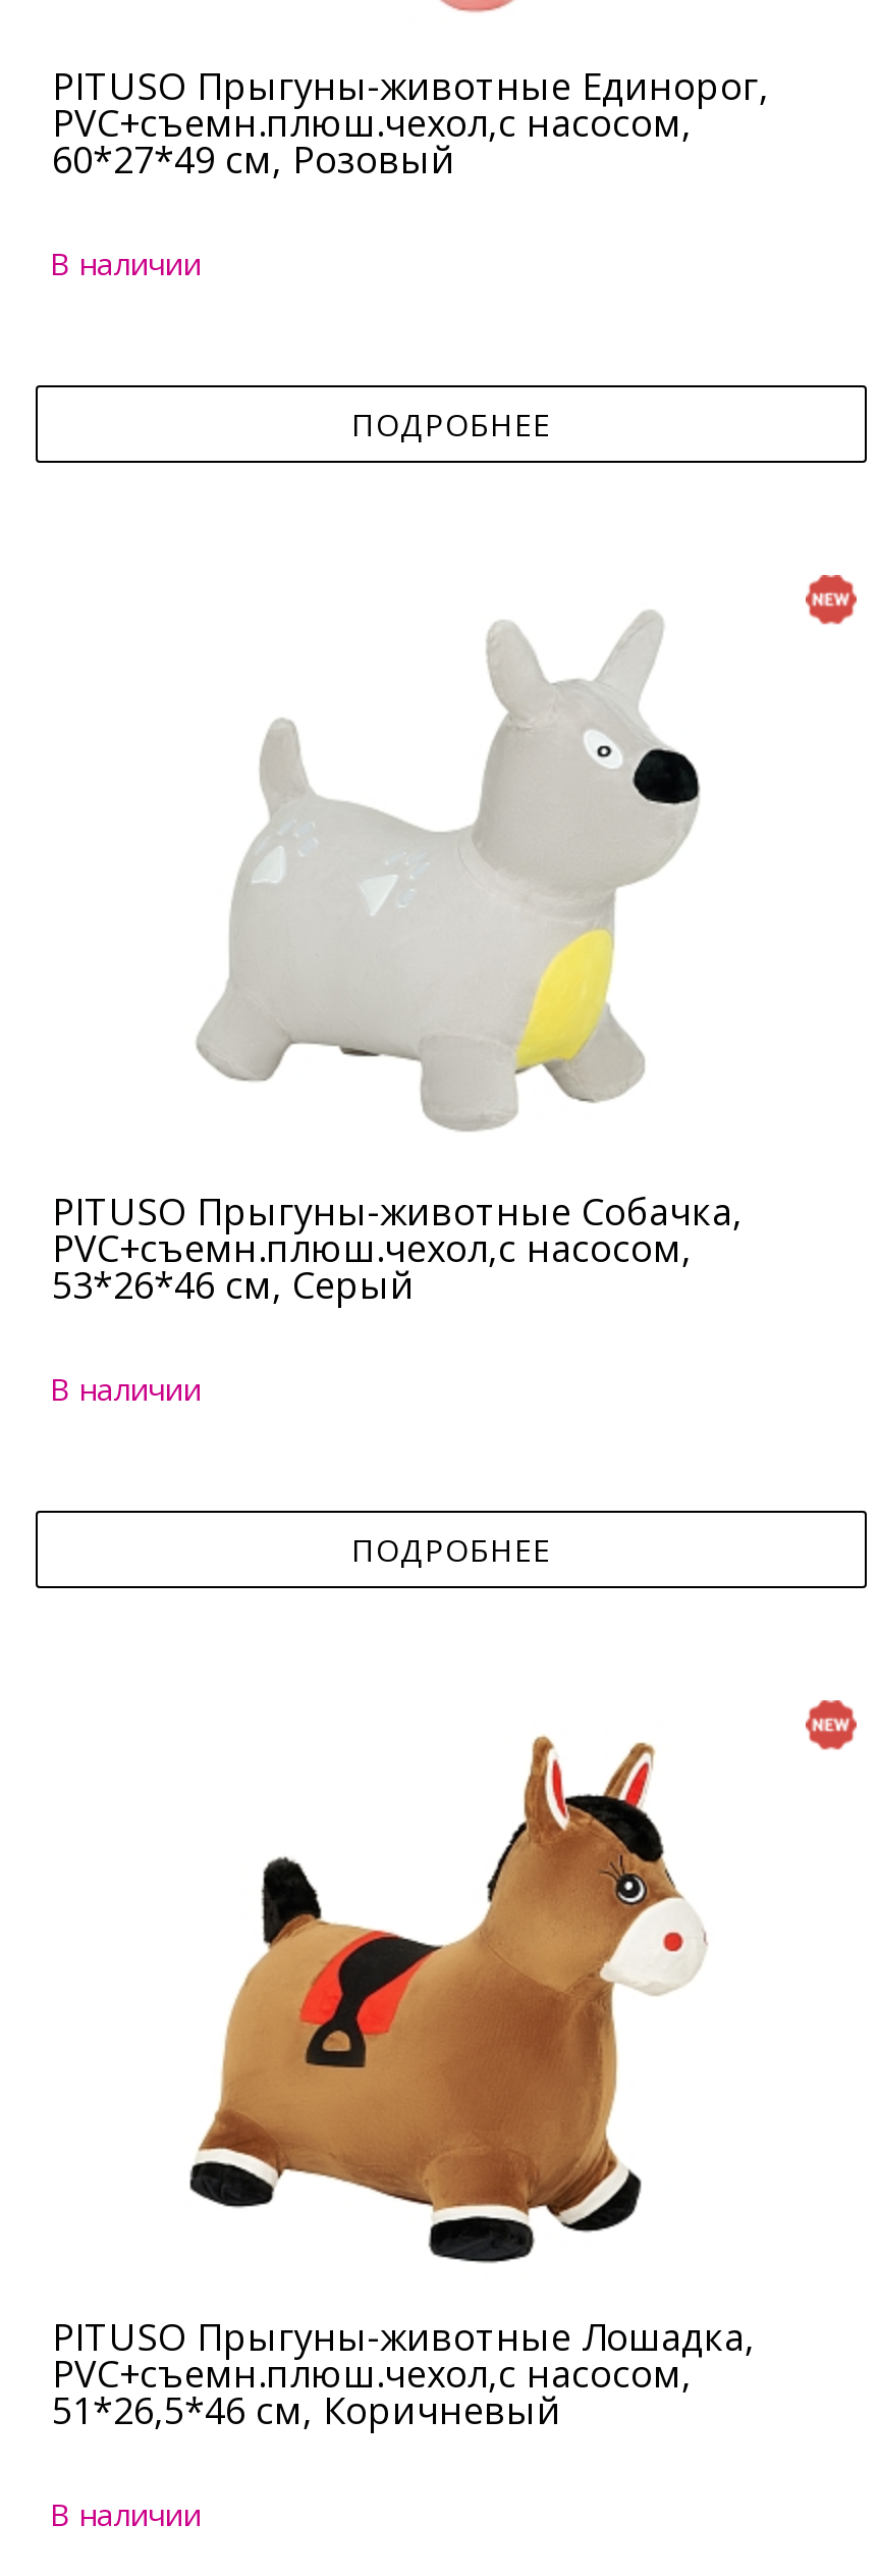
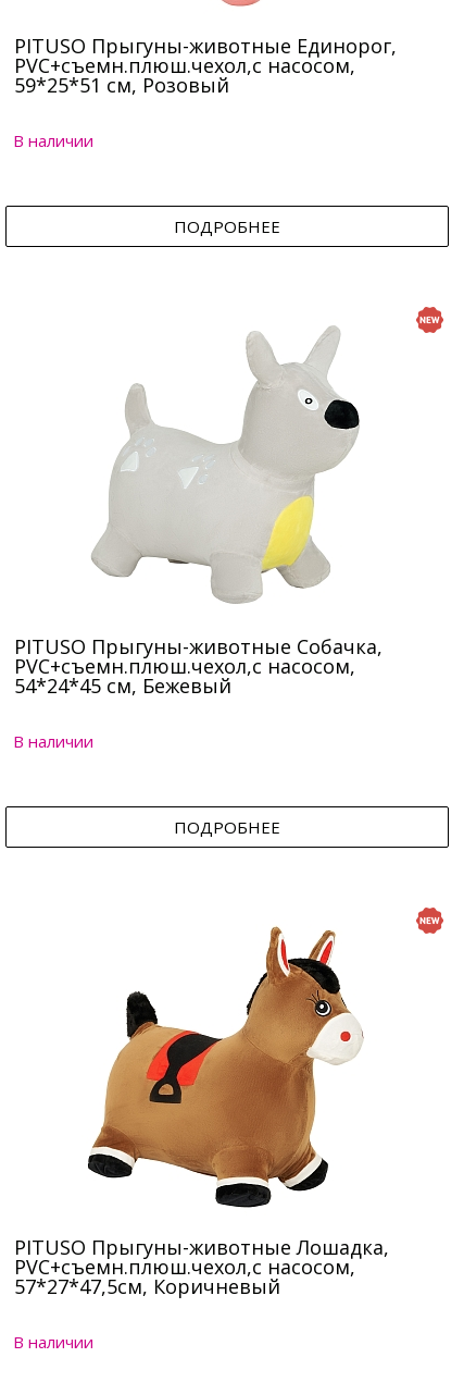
[52,135,455,183] 60*27*49 см, Розовый -> [14,72,229,98] 59*25*51 см, Розовый
[52,1260,415,1309] 53*26*46 см, Серый -> [14,673,231,699] 54*24*45 см, Бежевый
[52,2385,561,2434] 51*26,5*46 см, Коричневый -> [14,1273,280,1299] 57*27*47,5см, Коричневый

